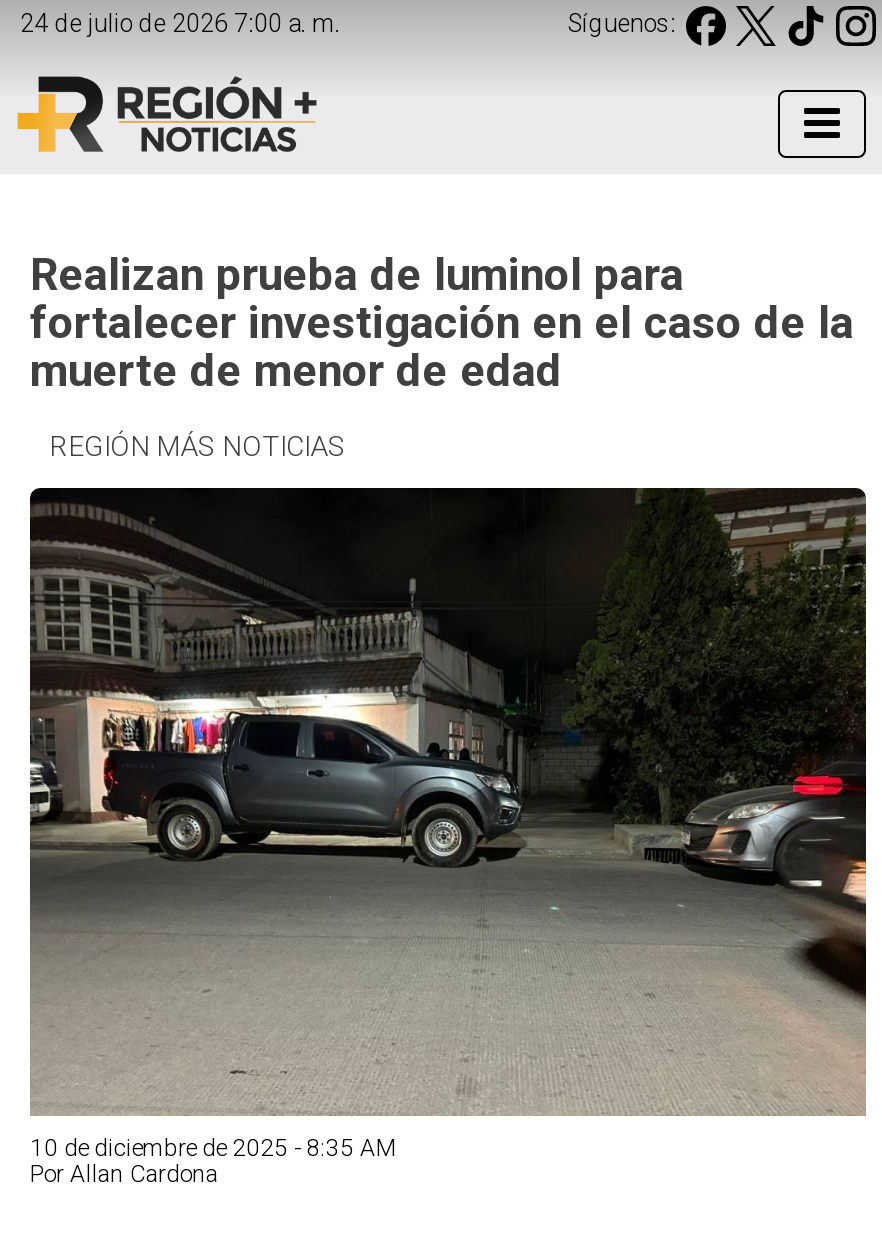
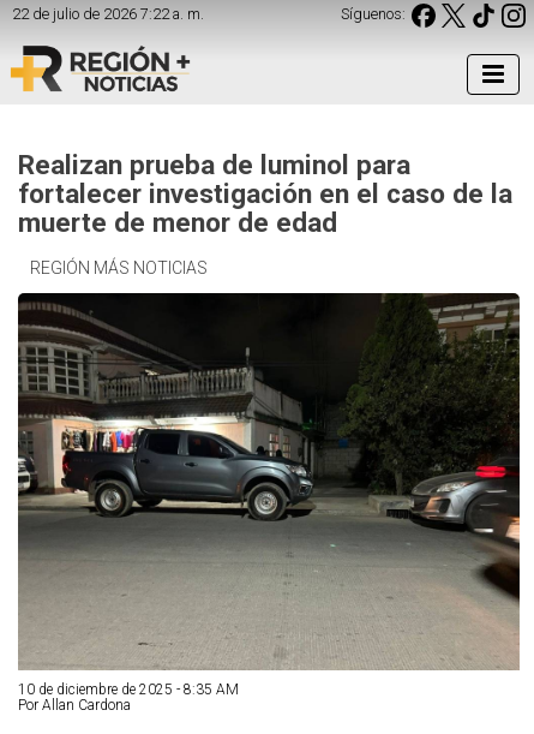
[20,7,340,37] 24 de julio de 2026 7:00 a. m. -> [12,4,204,22] 22 de julio de 2026 7:22 a. m.

